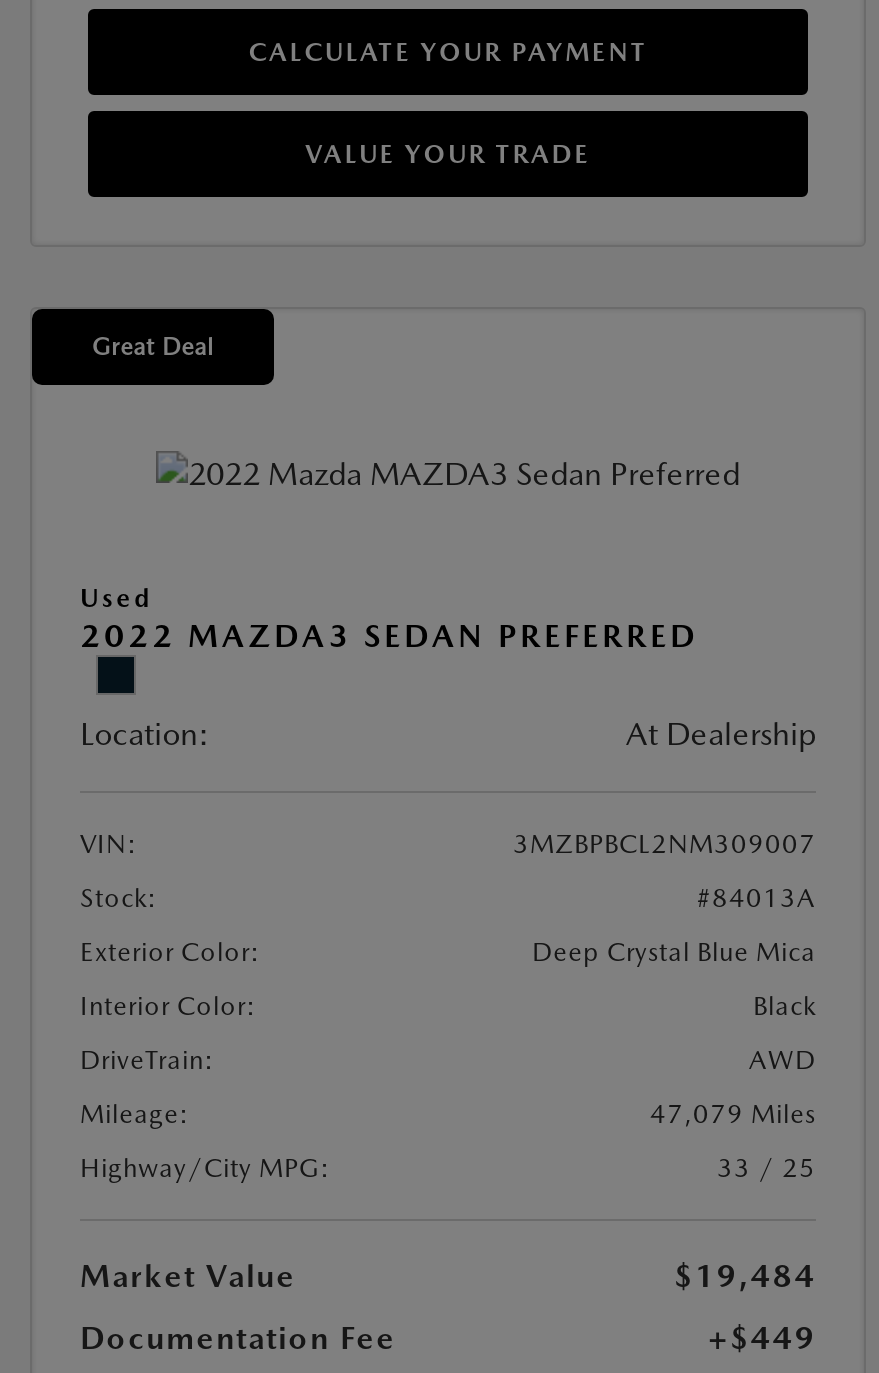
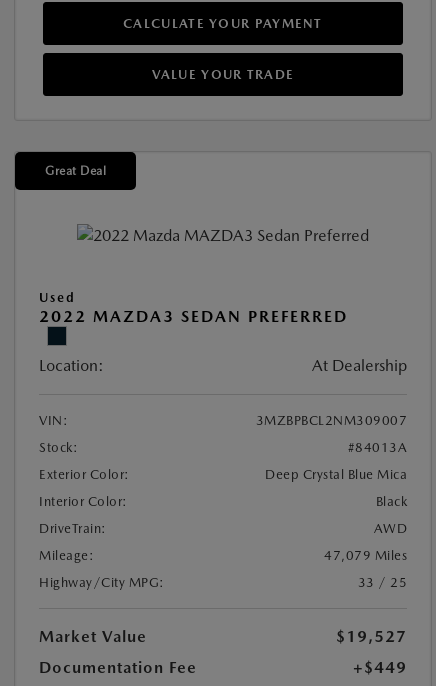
[674,1257,816,1295] $19,484 -> [336,627,407,646] $19,527

